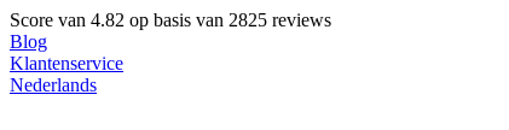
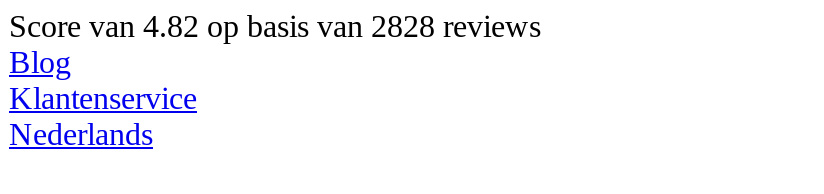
[10,10,331,30] Score van 4.82 op basis van 2825 reviews -> [9,9,541,43] Score van 4.82 op basis van 2828 reviews

